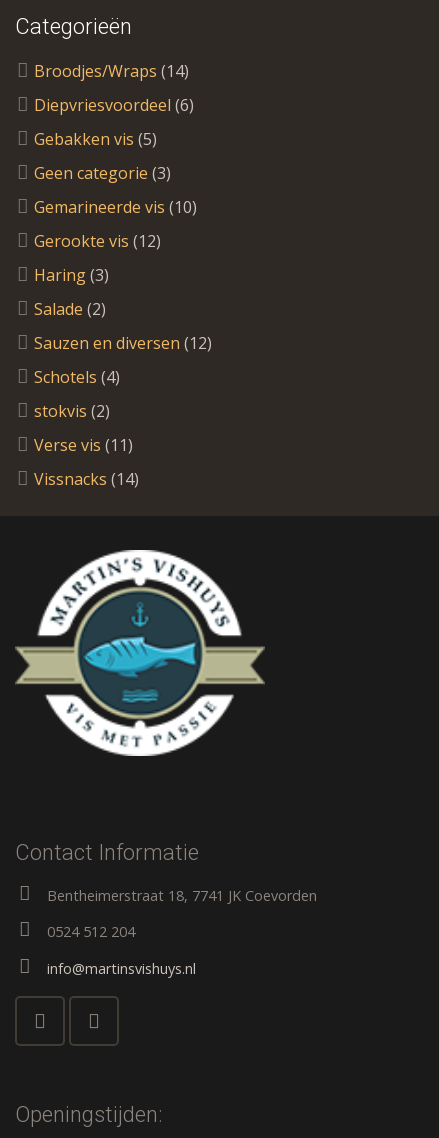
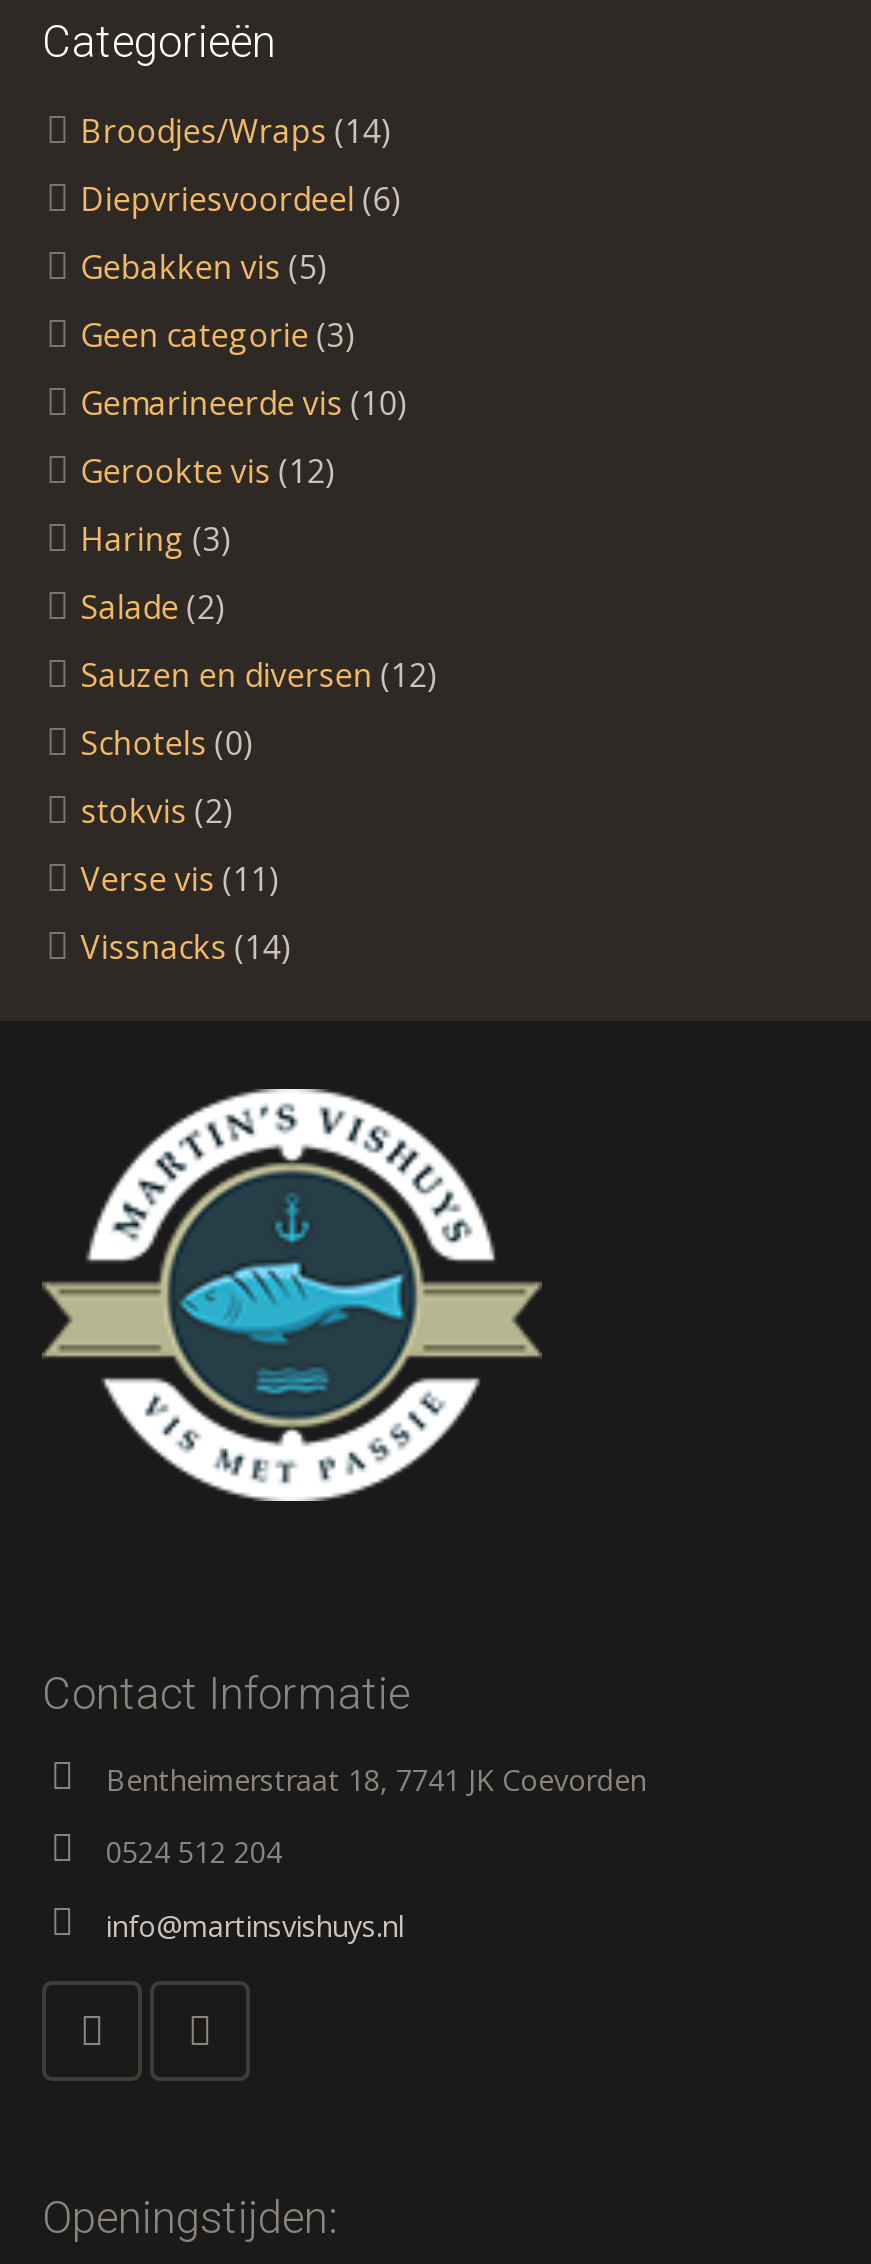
[34,366,120,388] Schotels (4) -> [80,722,252,766] Schotels (0)

